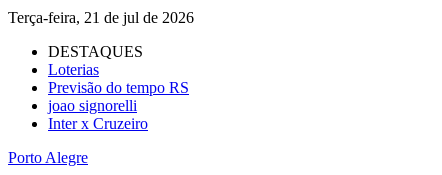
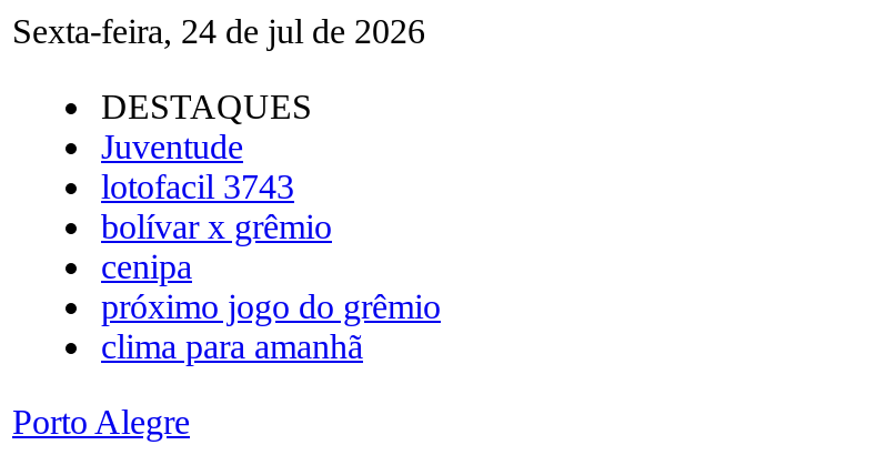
[8,9,194,26] Terça-feira, 21 de jul de 2026 -> [12,12,425,50] Sexta-feira, 24 de jul de 2026
[48,61,189,132] Loterias | Previsão do tempo RS | joao signorelli | Inter x Cruzeiro -> [101,128,441,365] Juventude | lotofacil 3743 | bolívar x grêmio | cenipa | próximo jogo do grêmio | clima para amanhã

